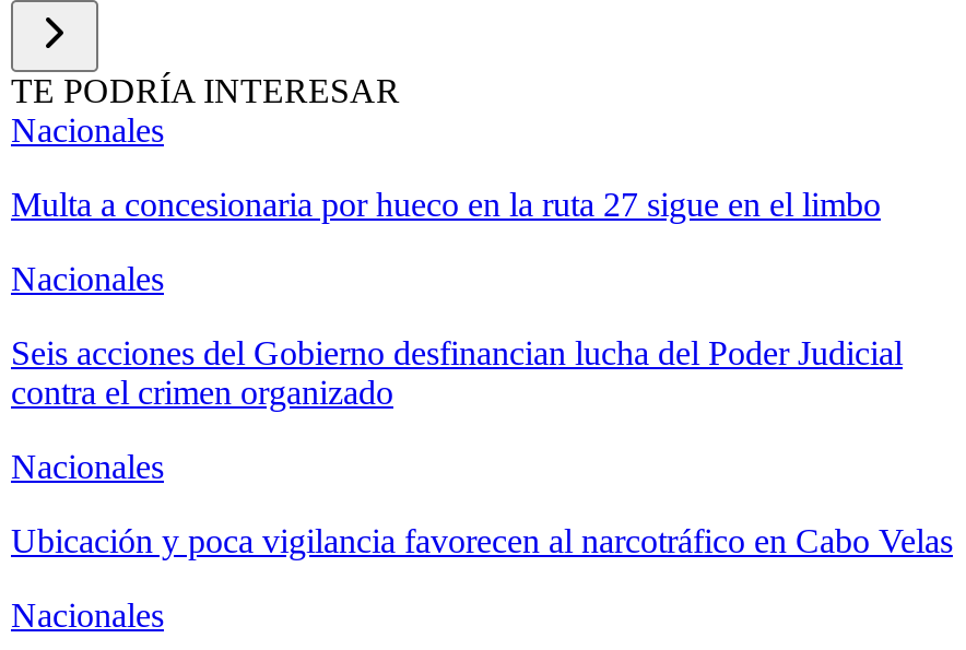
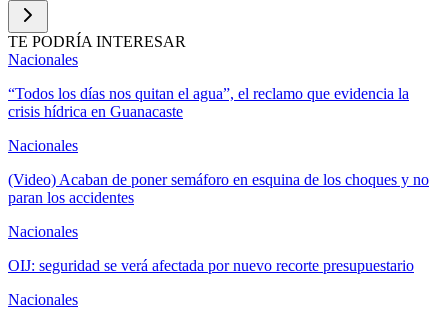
[11,186,881,223] Multa a concesionaria por hueco en la ruta 27 sigue en el limbo -> [8,85,409,120] “Todos los días nos quitan el agua”, el reclamo que evidencia la | crisis hídrica en Guanacaste
[11,335,903,411] Seis acciones del Gobierno desfinancian lucha del Poder Judicial | contra el crimen organizado -> [8,171,429,206] (Video) Acaban de poner semáforo en esquina de los choques y no | paran los accidentes
[11,522,953,560] Ubicación y poca vigilancia favorecen al narcotráfico en Cabo Velas -> [8,257,414,274] OIJ: seguridad se verá afectada por nuevo recorte presupuestario

